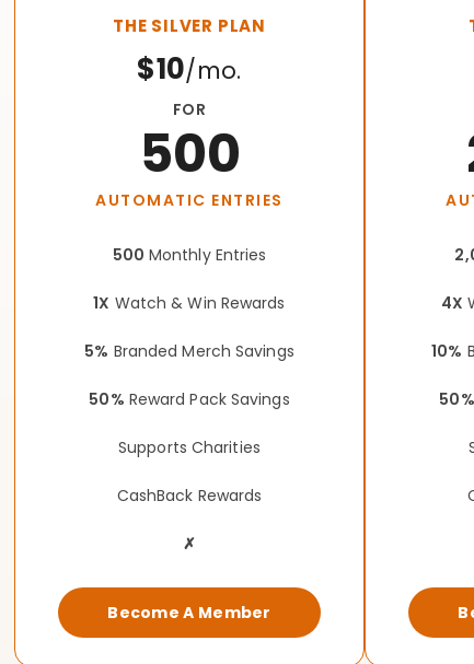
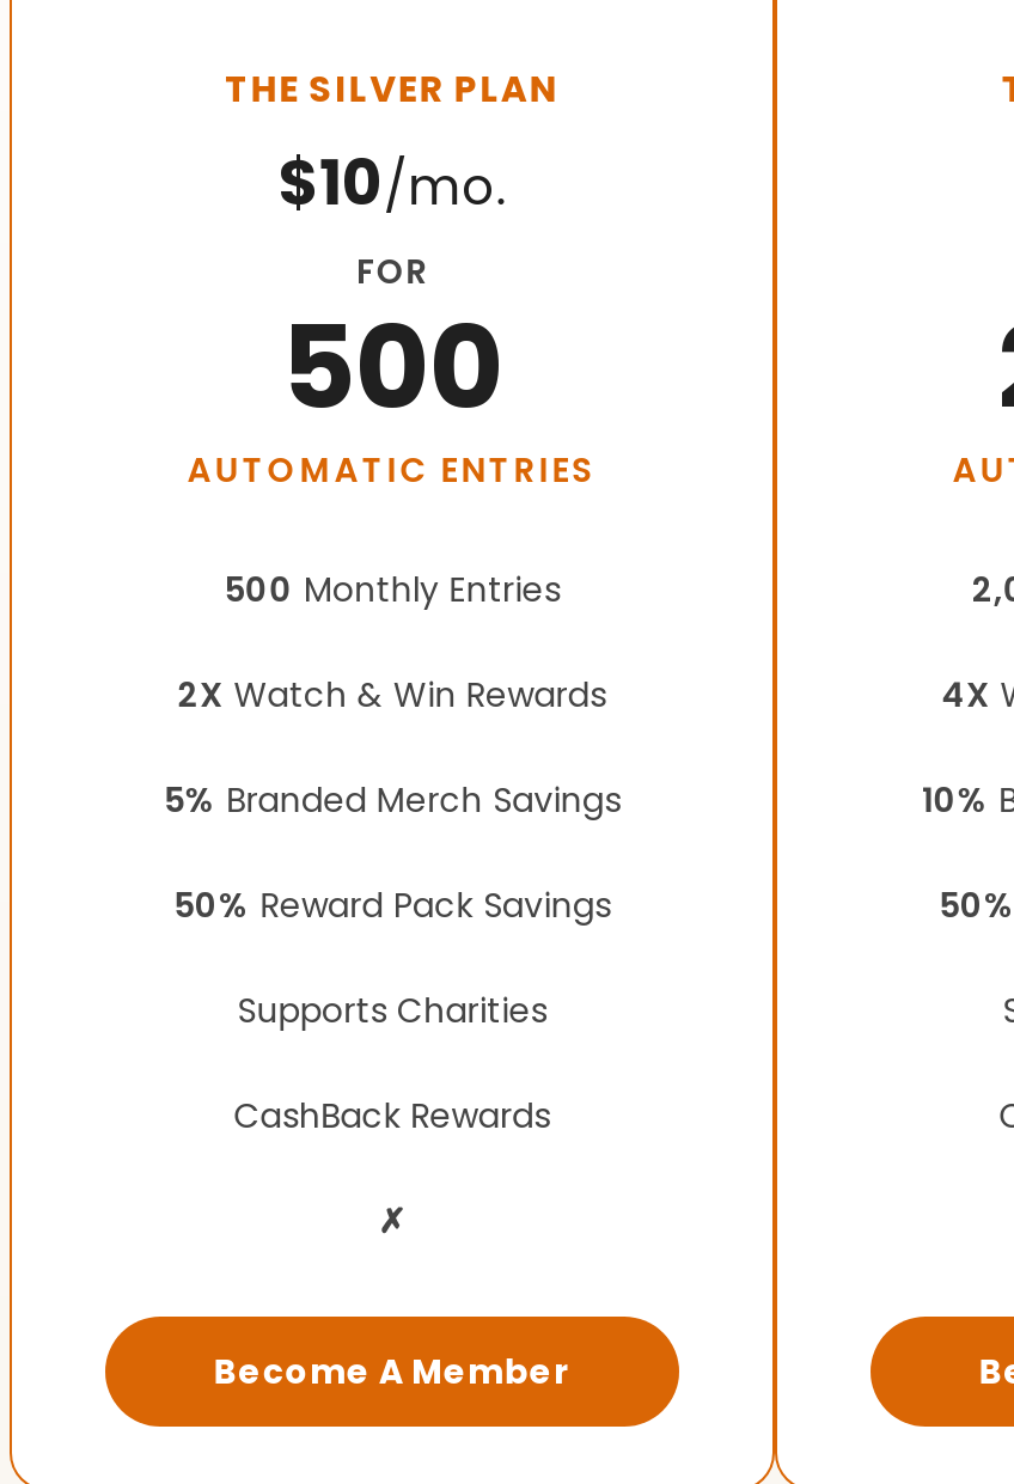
[93,292,285,314] 1X Watch & Win Rewards -> [178,671,606,719] 2X Watch & Win Rewards

